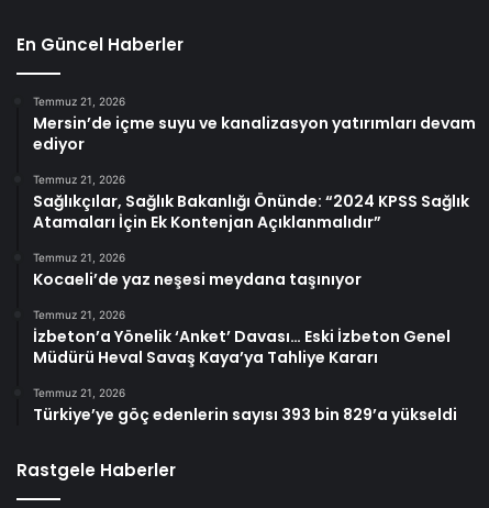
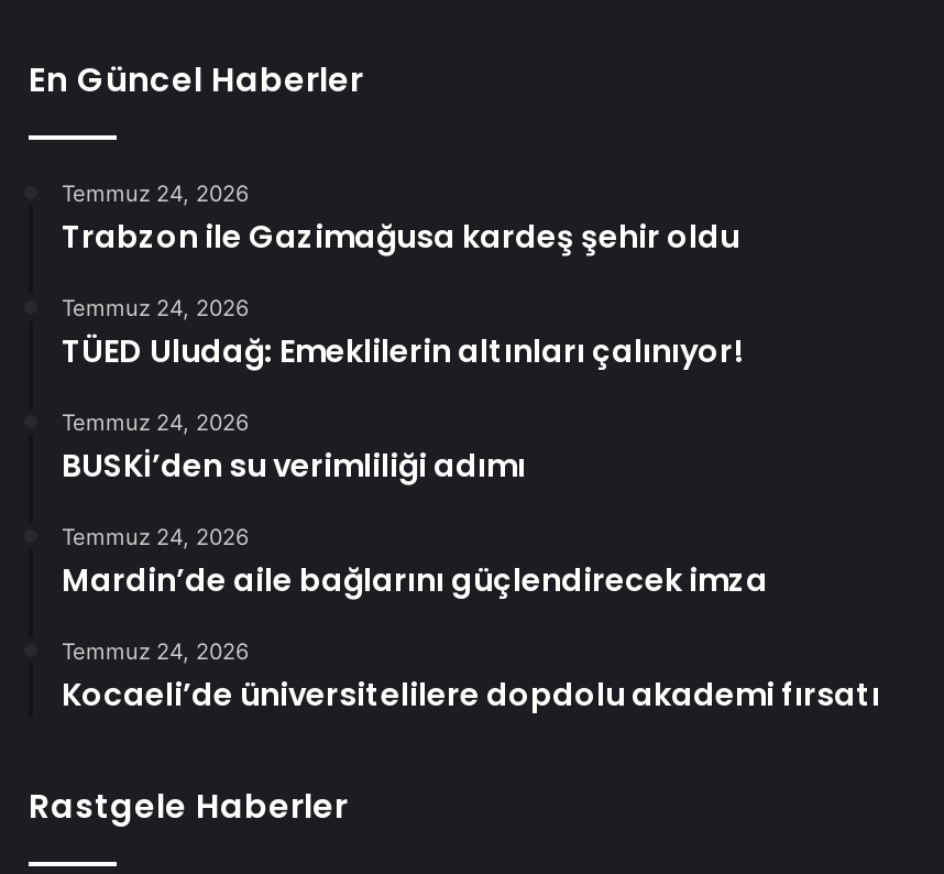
[33,95,476,155] Temmuz 21, 2026 | Mersin’de içme suyu ve kanalizasyon yatırımları devam | ediyor -> [62,180,739,259] Temmuz 24, 2026 | Trabzon ile Gazimağusa kardeş şehir oldu
[33,173,469,233] Temmuz 21, 2026 | Sağlıkçılar, Sağlık Bakanlığı Önünde: “2024 KPSS Sağlık | Atamaları İçin Ek Kontenjan Açıklanmalıdır” -> [62,294,742,373] Temmuz 24, 2026 | TÜED Uludağ: Emeklilerin altınları çalınıyor!
[33,251,362,290] Temmuz 21, 2026 | Kocaeli’de yaz neşesi meydana taşınıyor -> [62,409,526,488] Temmuz 24, 2026 | BUSKİ’den su verimliliği adımı
[33,308,451,368] Temmuz 21, 2026 | İzbeton’a Yönelik ‘Anket’ Davası… Eski İzbeton Genel | Müdürü Heval Savaş Kaya’ya Tahliye Kararı -> [62,523,768,602] Temmuz 24, 2026 | Mardin’de aile bağlarını güçlendirecek imza
[33,386,457,426] Temmuz 21, 2026 | Türkiye’ye göç edenlerin sayısı 393 bin 829’a yükseldi -> [62,638,880,717] Temmuz 24, 2026 | Kocaeli’de üniversitelilere dopdolu akademi fırsatı

